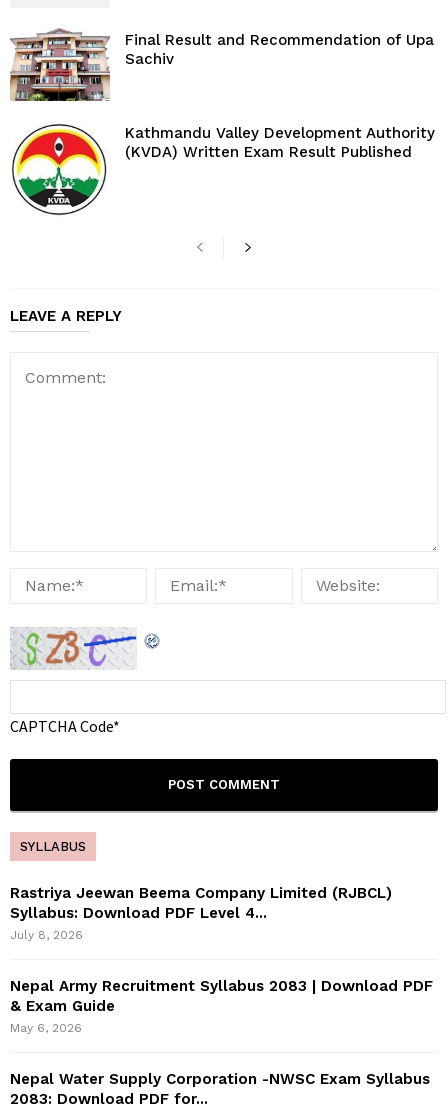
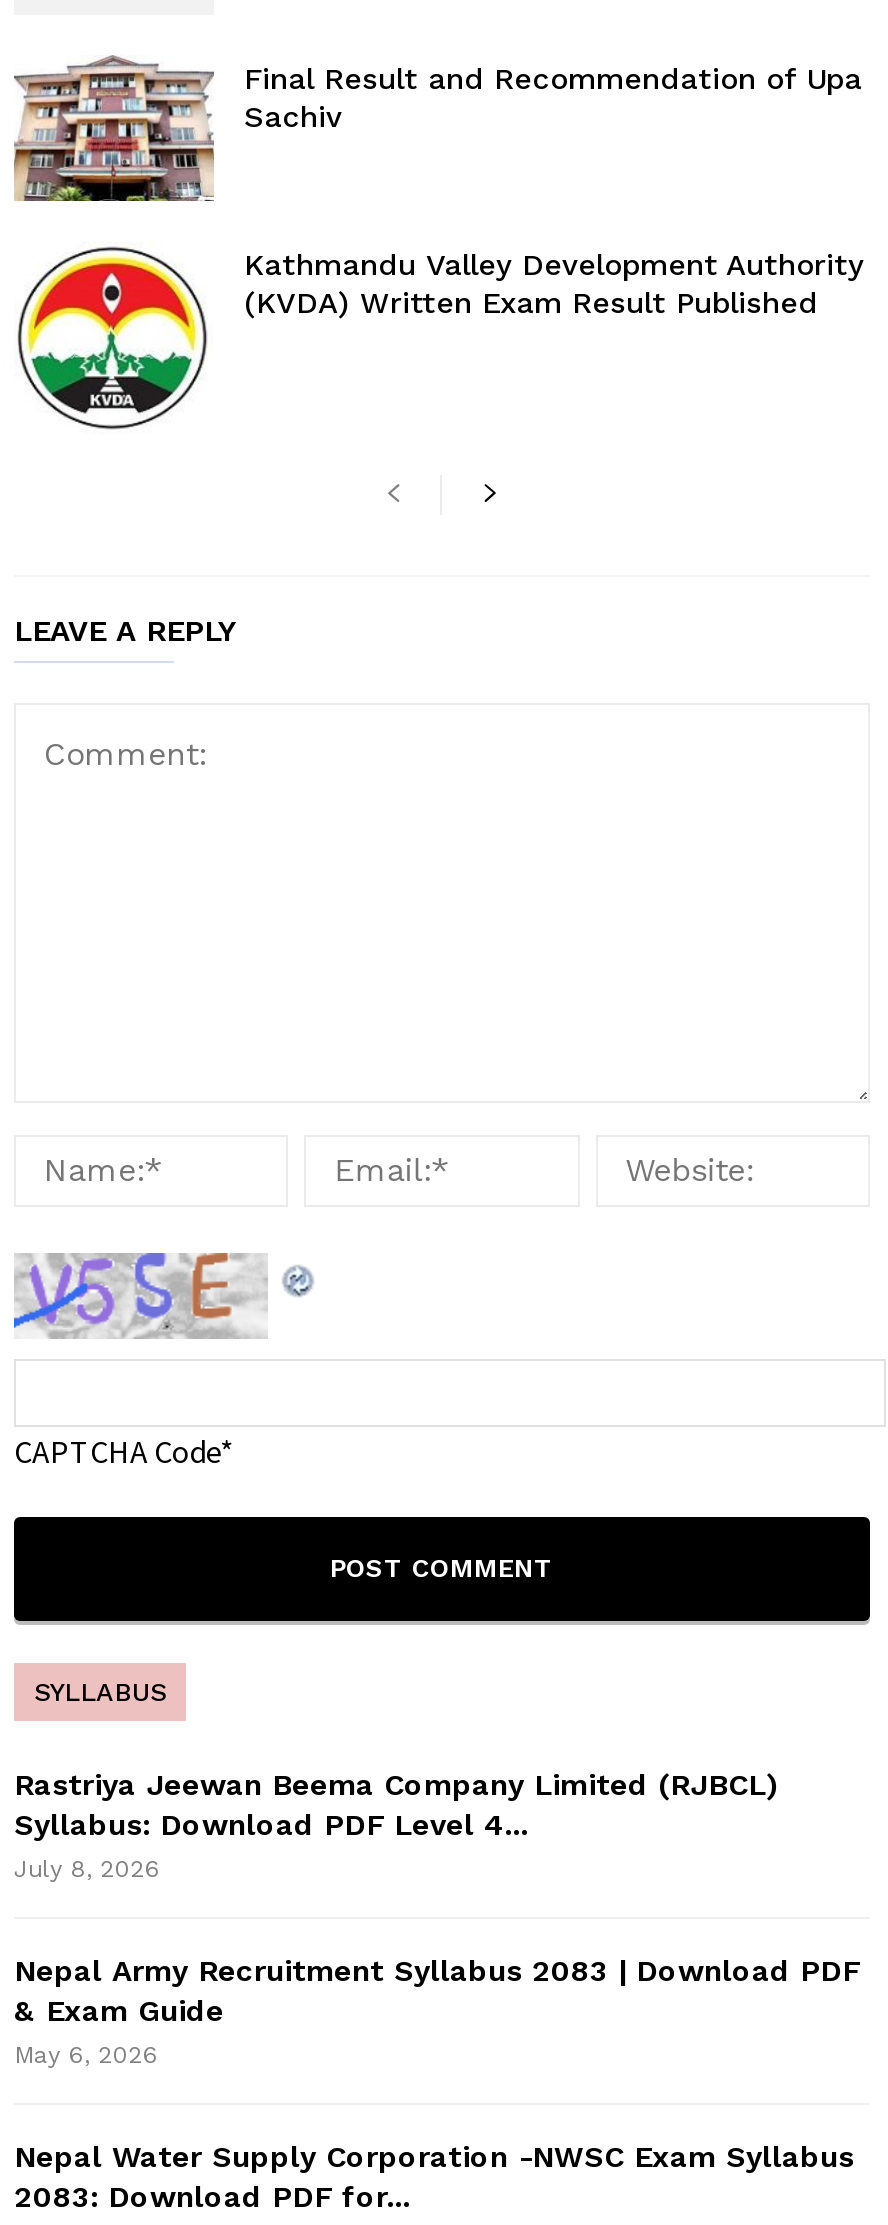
[11,627,136,669] [image] -> [14,1251,264,1339] [image]

